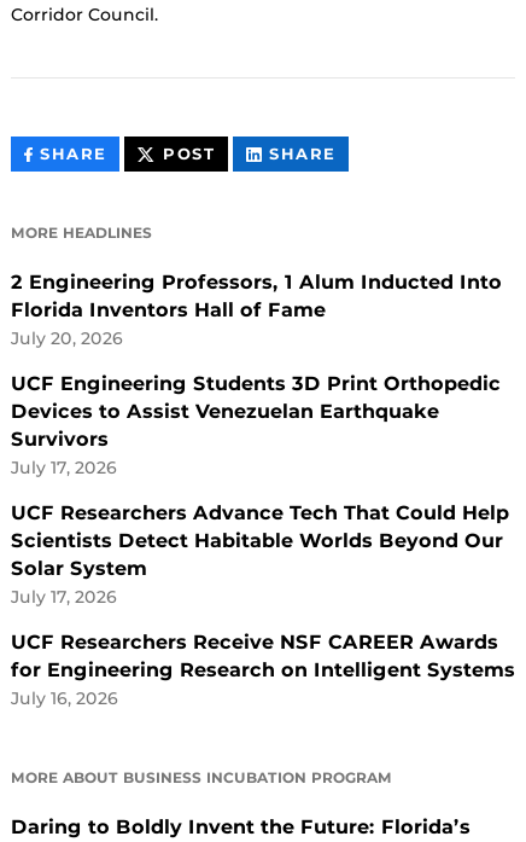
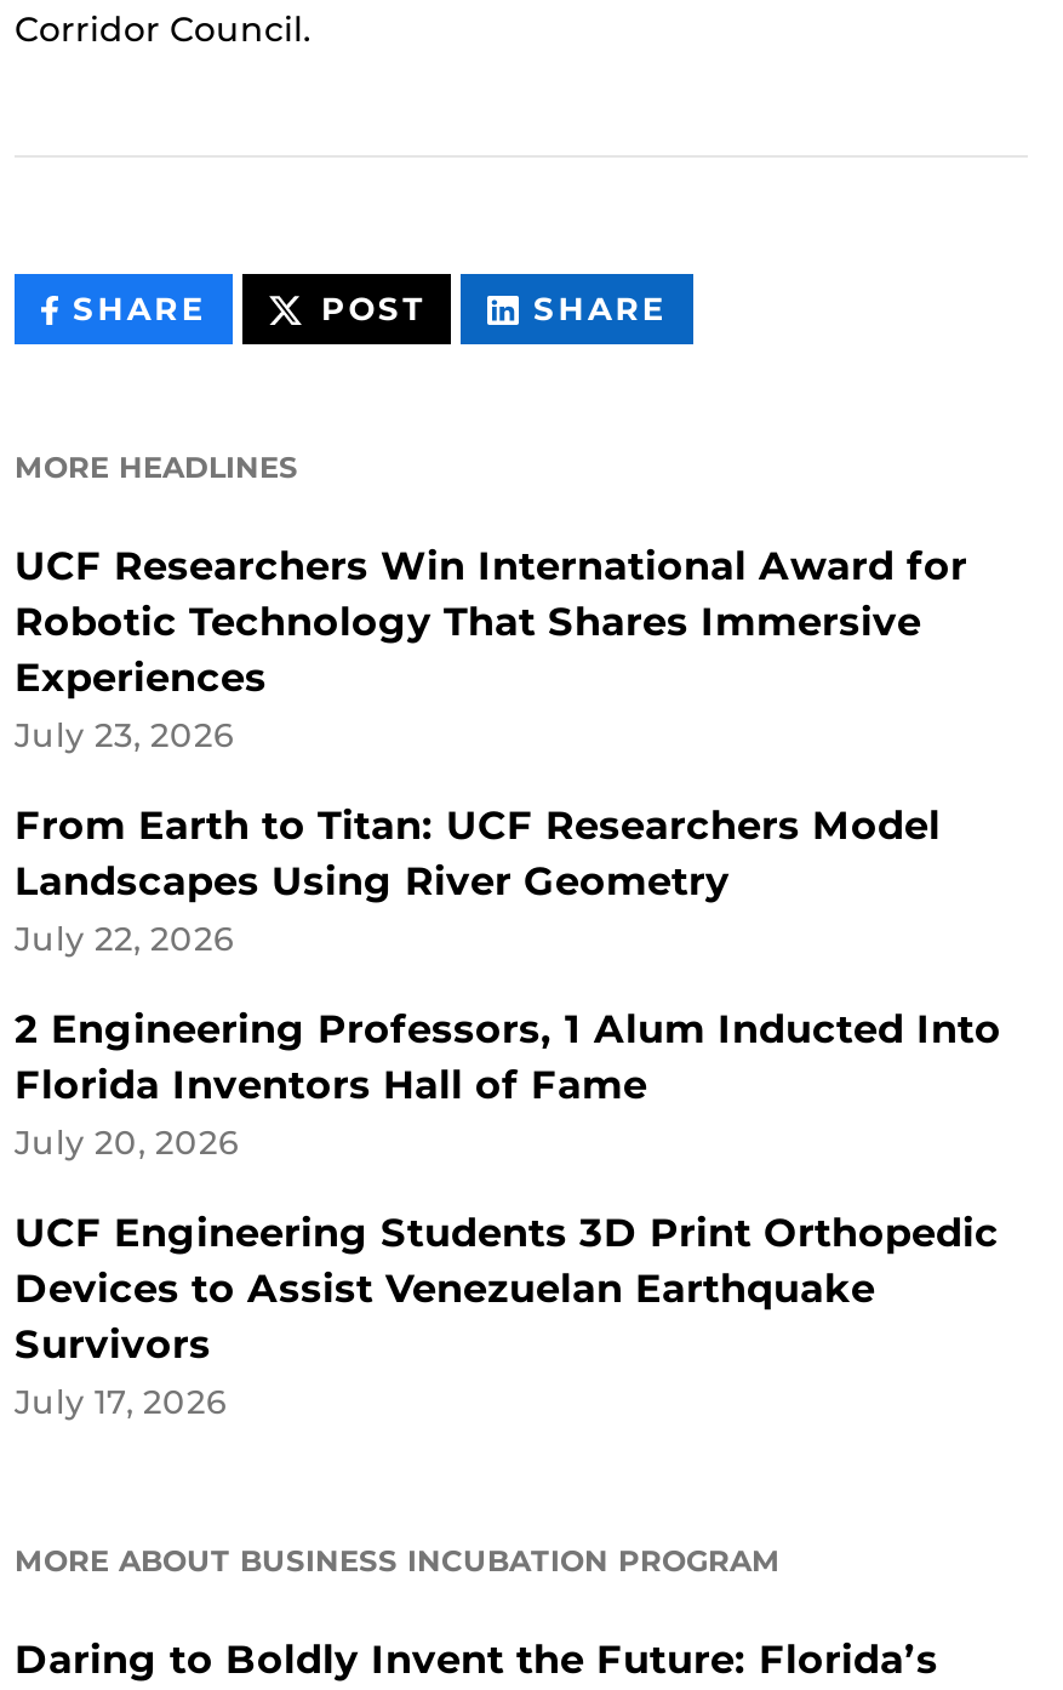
none -> [15,544,967,959] UCF Researchers Win International Award for | Robotic Technology That Shares Immersive | Experiences | July 23, 2026 | From Earth to Titan: UCF Researchers Model | Landscapes Using River Geometry | July 22, 2026
moved [11,271,502,478] -> [15,1007,1001,1422]: 2 Engineering Professors, 1 Alum Inducted Into | Florida Inventors Hall of Fame | July 20, 2026 | UCF Engineering Students 3D Print Orthopedic | Devices to Assist Venezuelan Earthquake | Survivors | July 17, 2026
[11,502,515,708] UCF Researchers Advance Tech That Could Help | Scientists Detect Habitable Worlds Beyond Our | Solar System | July 17, 2026 | UCF Researchers Receive NSF CAREER Awards | for Engineering Research on Intelligent Systems | July 16, 2026 -> none

